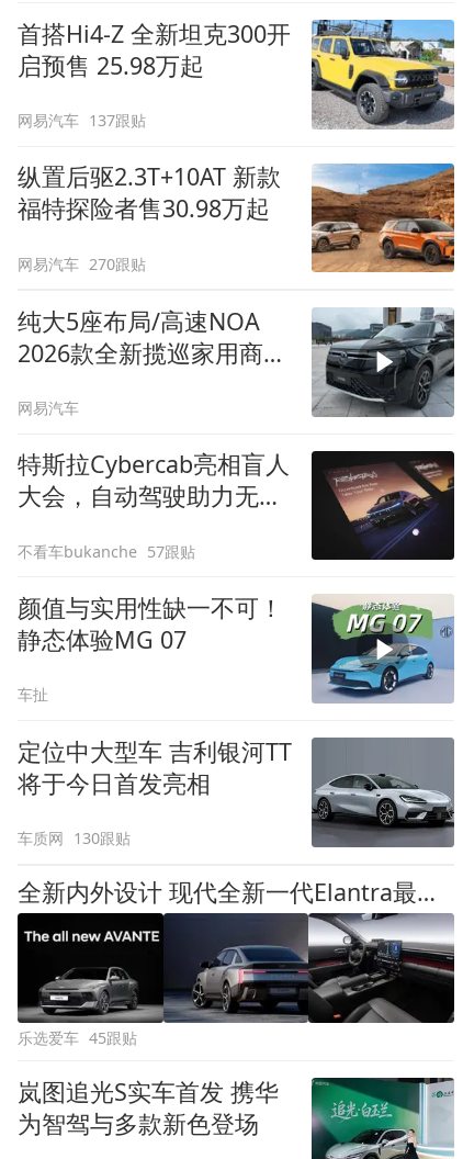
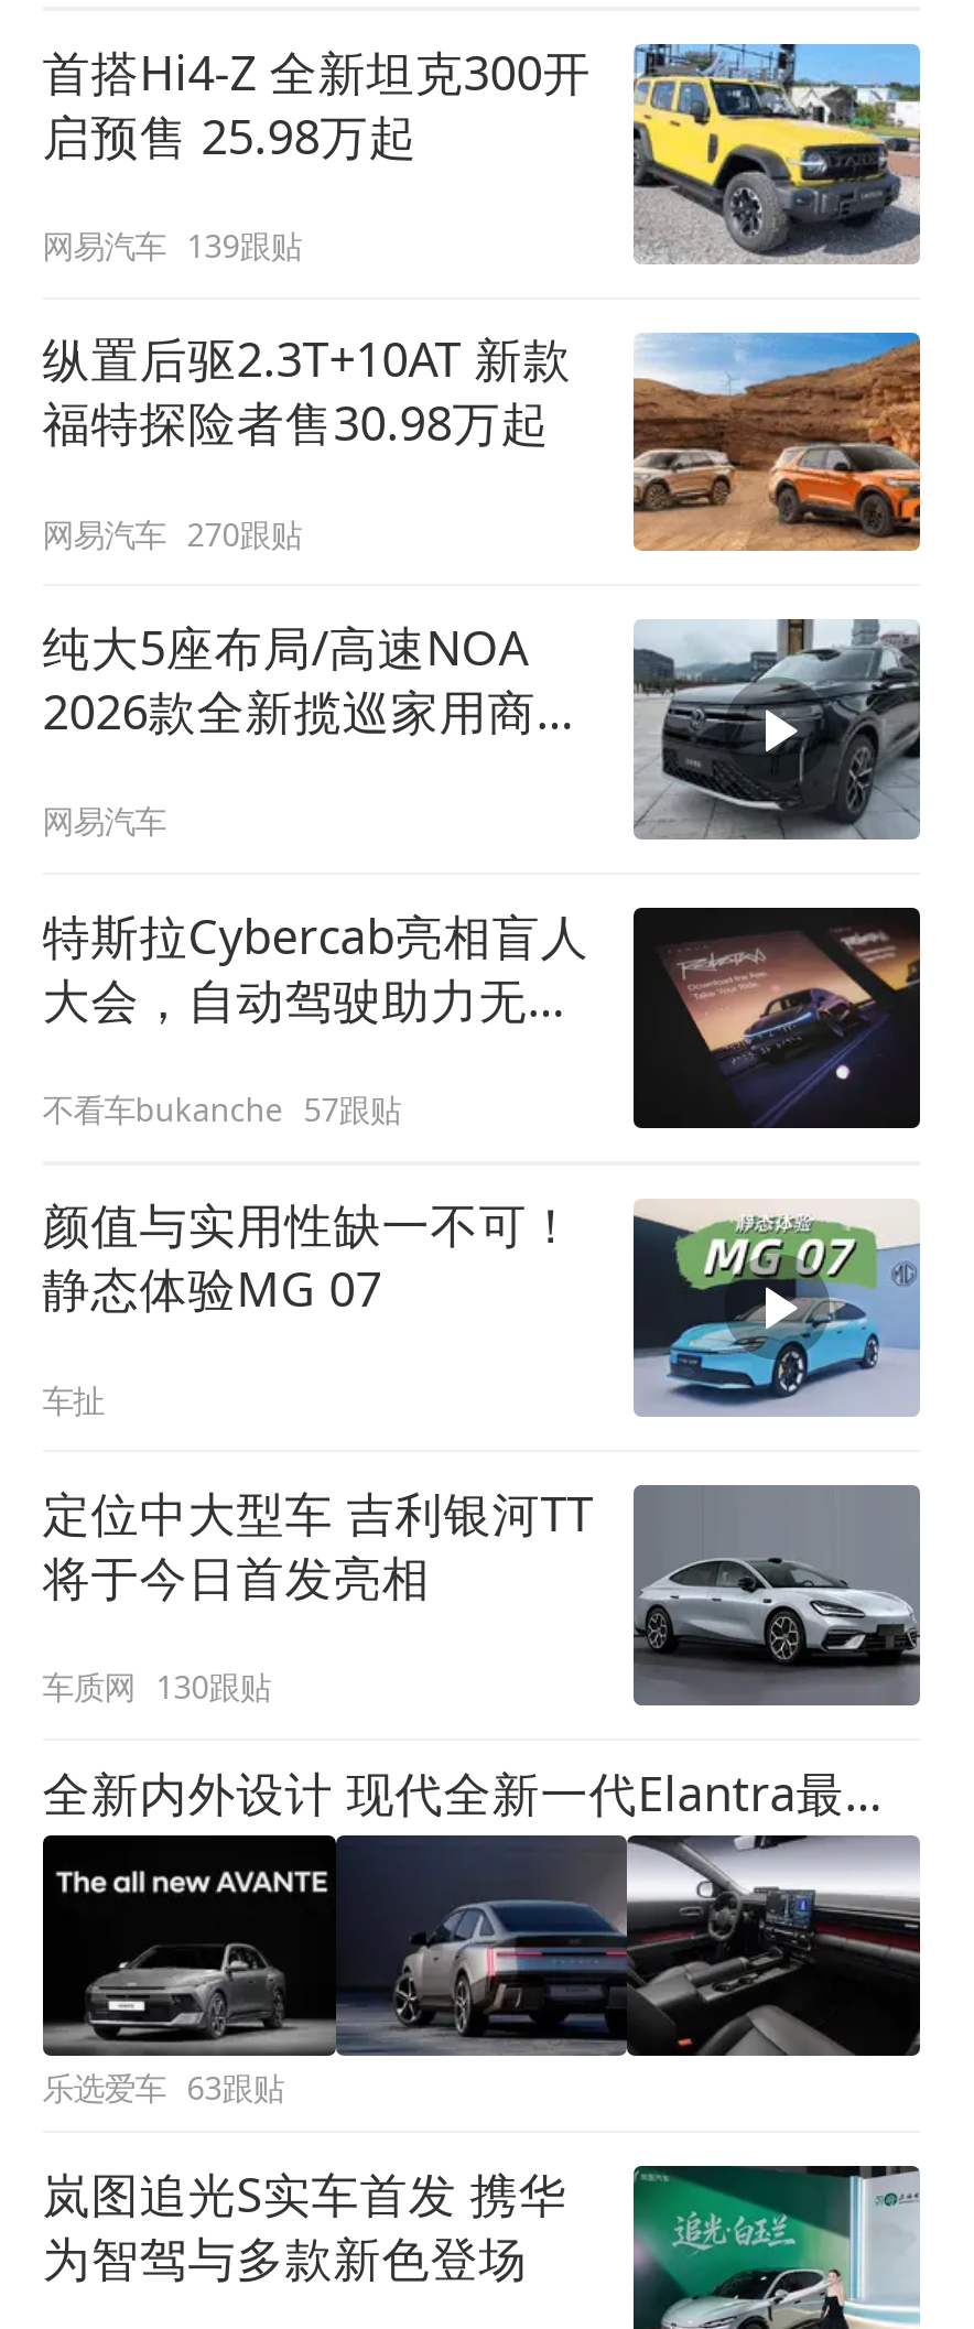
[17,110,146,131] 网易汽车 137跟贴 -> [42,225,301,267] 网易汽车 139跟贴
[17,1028,137,1049] 乐选爱车 45跟贴 -> [42,2066,284,2108] 乐选爱车 63跟贴

